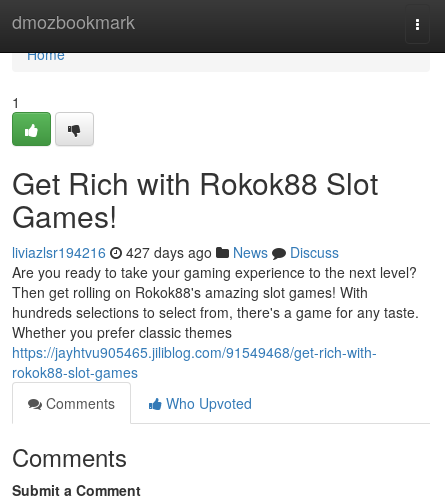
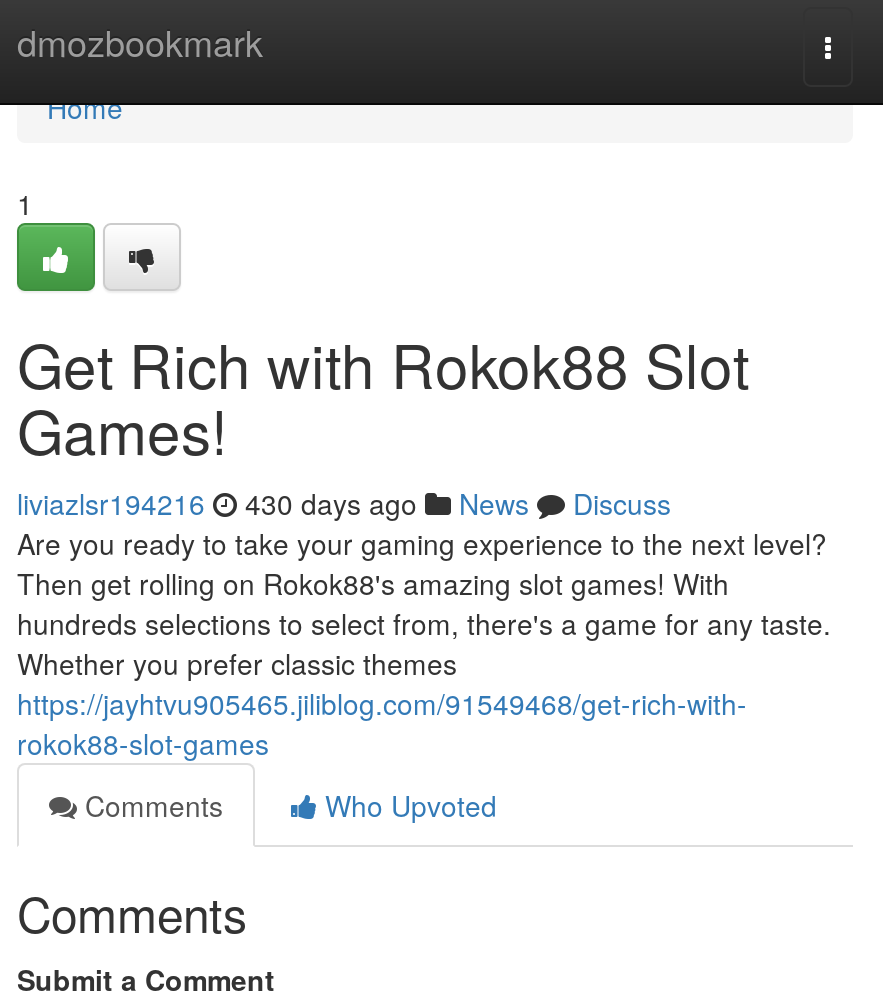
[12,242,339,262] liviazlsr194216 427 days ago News Discuss -> [17,483,671,523] liviazlsr194216 430 days ago News Discuss

